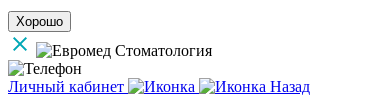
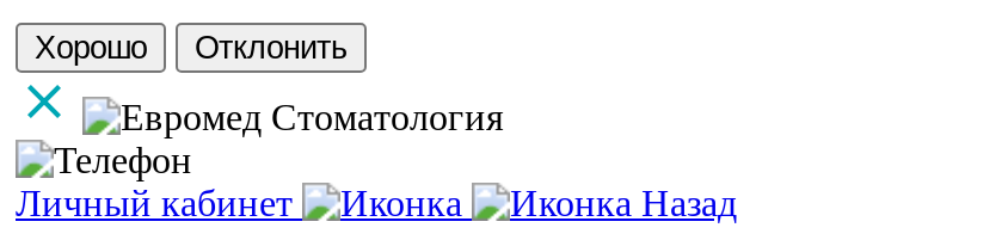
none -> [195,29,348,65] Отклонить

